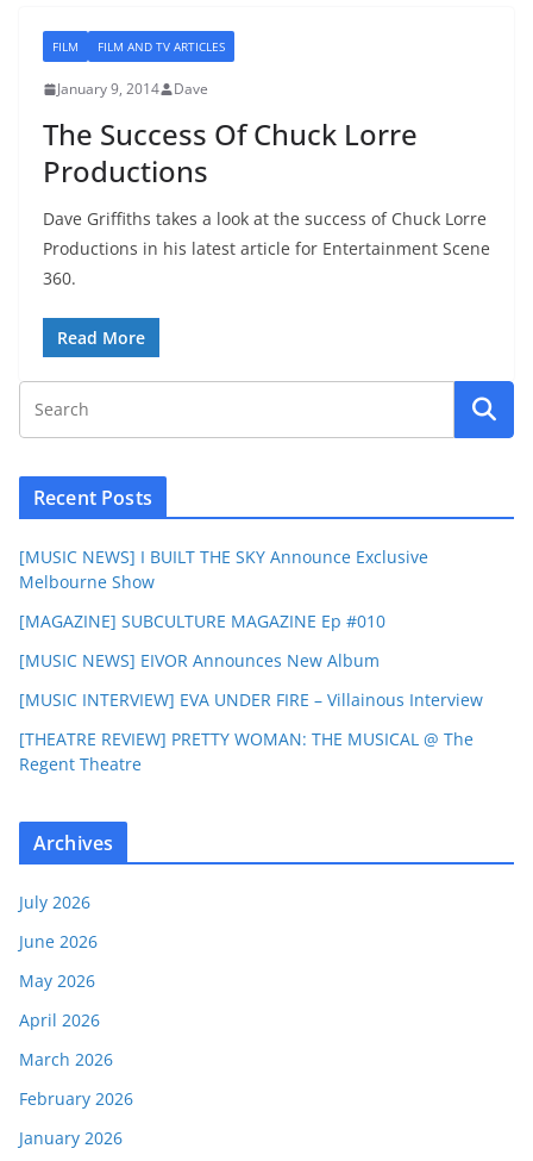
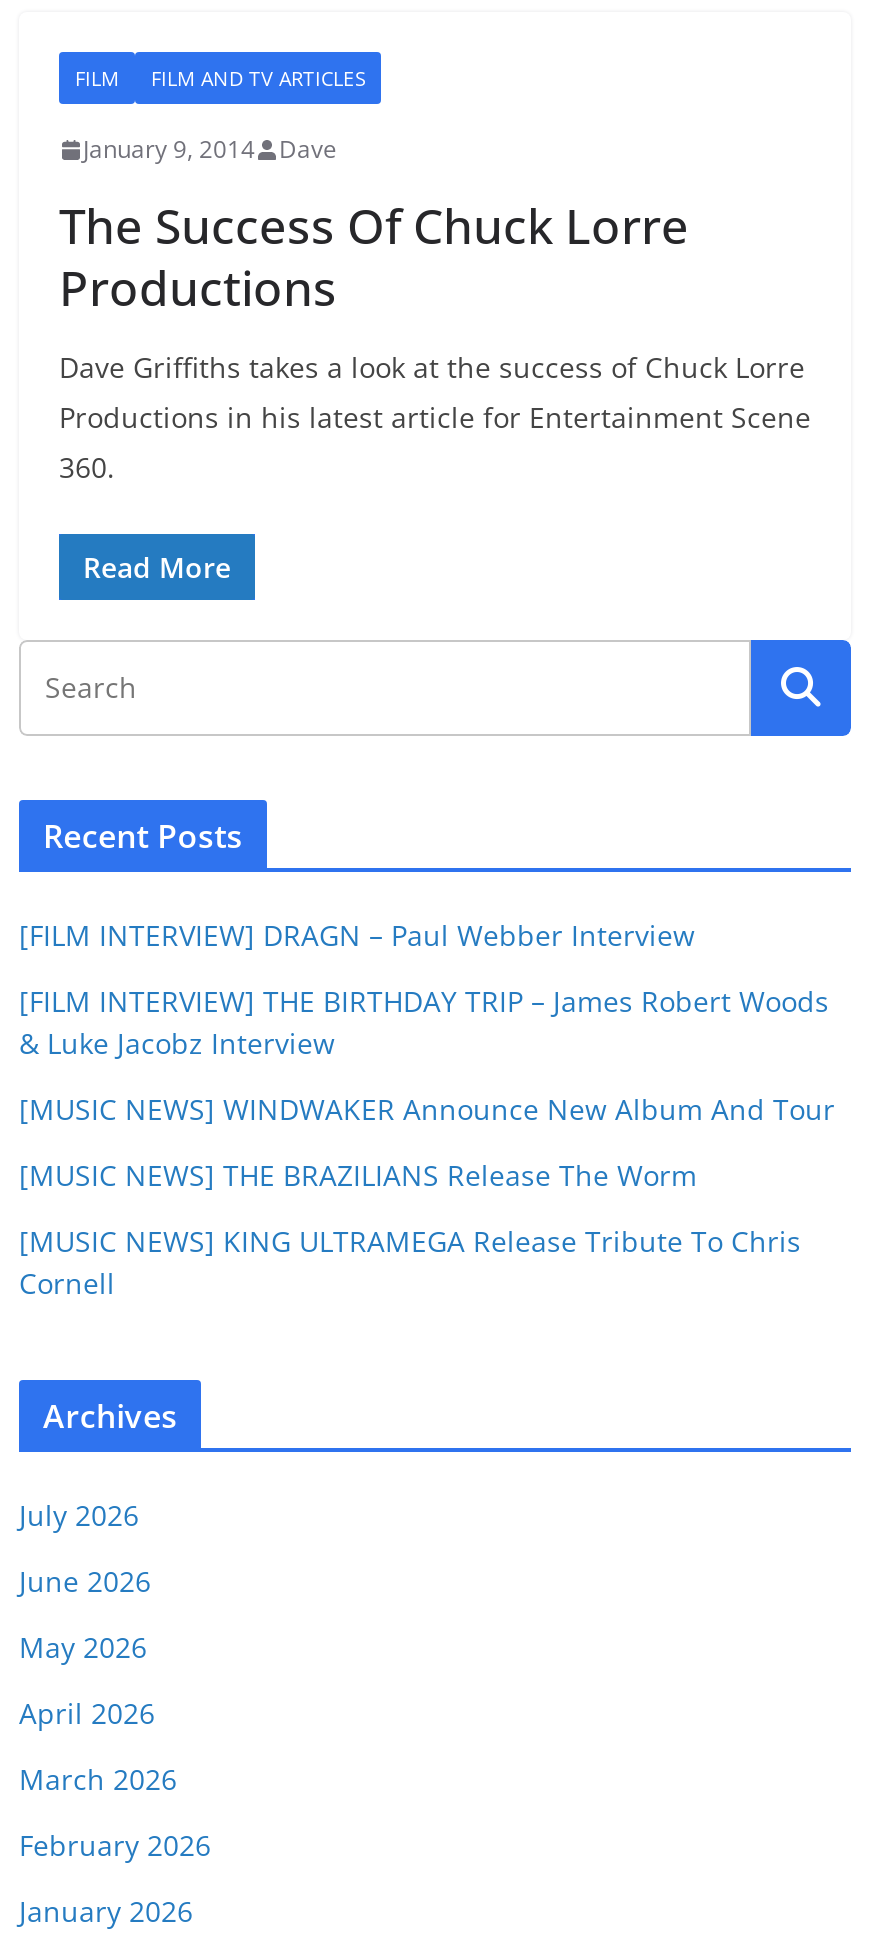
[19,545,428,593] [MUSIC NEWS] I BUILT THE SKY Announce Exclusive | Melbourne Show -> [19,916,695,954] [FILM INTERVIEW] DRAGN – Paul Webber Interview
[19,610,385,632] [MAGAZINE] SUBCULTURE MAGAZINE Ep #010 -> [19,982,829,1062] [FILM INTERVIEW] THE BIRTHDAY TRIP – James Robert Woods | & Luke Jacobz Interview
[19,649,380,672] [MUSIC NEWS] EIVOR Announces New Album -> [19,1090,835,1128] [MUSIC NEWS] WINDWAKER Announce New Album And Tour
[19,688,483,711] [MUSIC INTERVIEW] EVA UNDER FIRE – Villainous Interview -> [19,1156,697,1194] [MUSIC NEWS] THE BRAZILIANS Release The Worm
[19,728,474,775] [THEATRE REVIEW] PRETTY WOMAN: THE MUSICAL @ The | Regent Theatre -> [19,1222,801,1302] [MUSIC NEWS] KING ULTRAMEGA Release Tribute To Chris | Cornell

